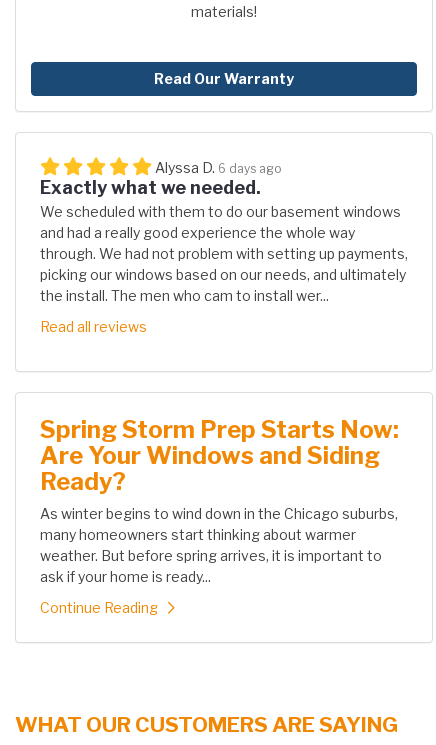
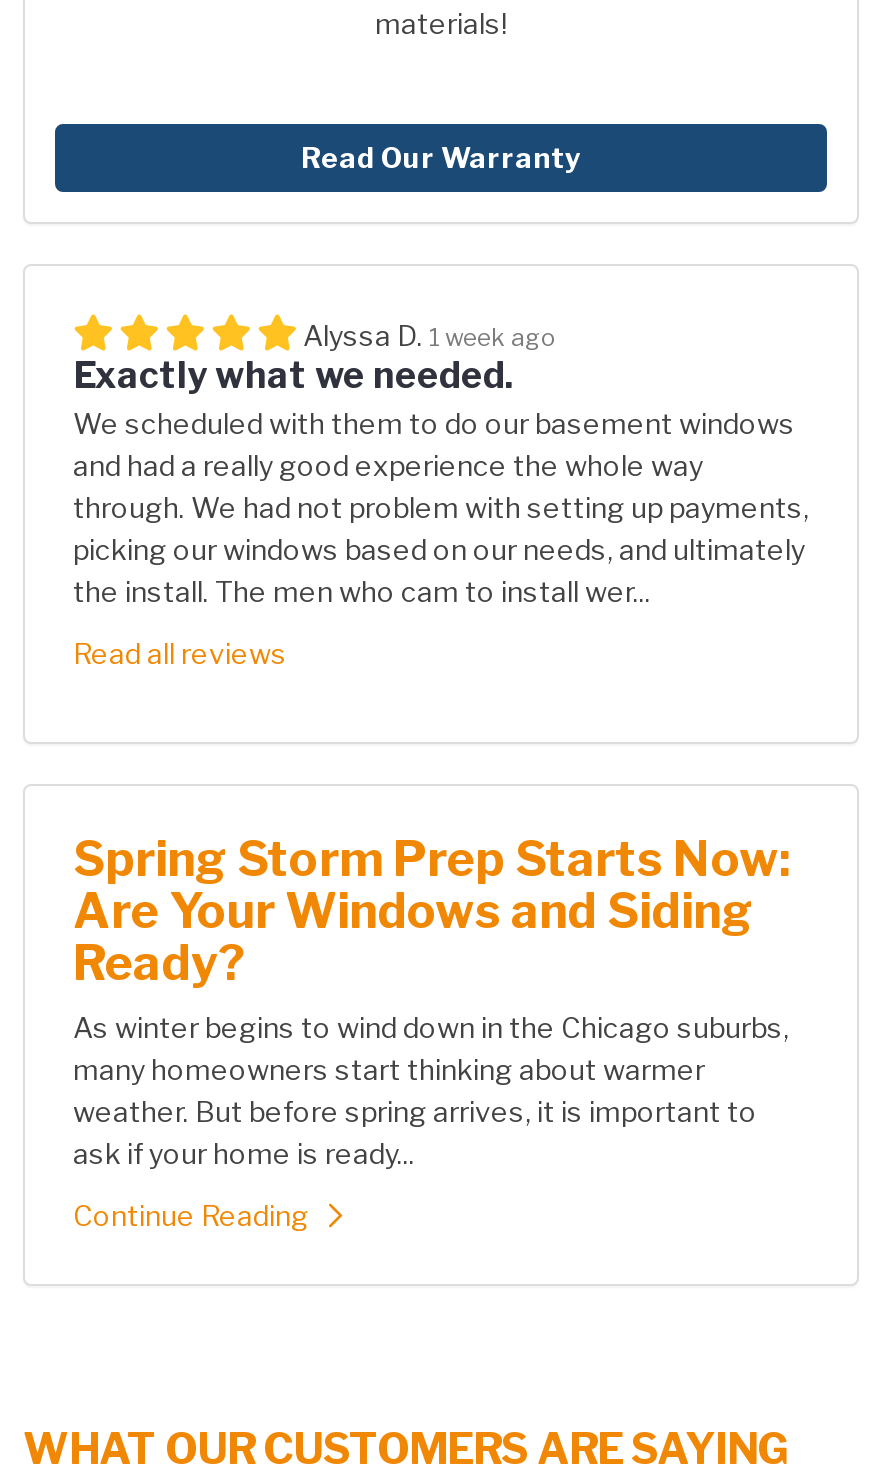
[155,159,281,176] Alyssa D. 6 days ago -> [303,317,555,351] Alyssa D. 1 week ago

